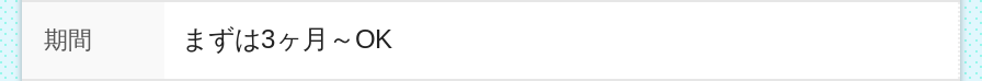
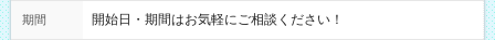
[182,24,392,55] まずは3ヶ月～OK -> [92,12,344,27] 開始日・期間はお気軽にご相談ください！

